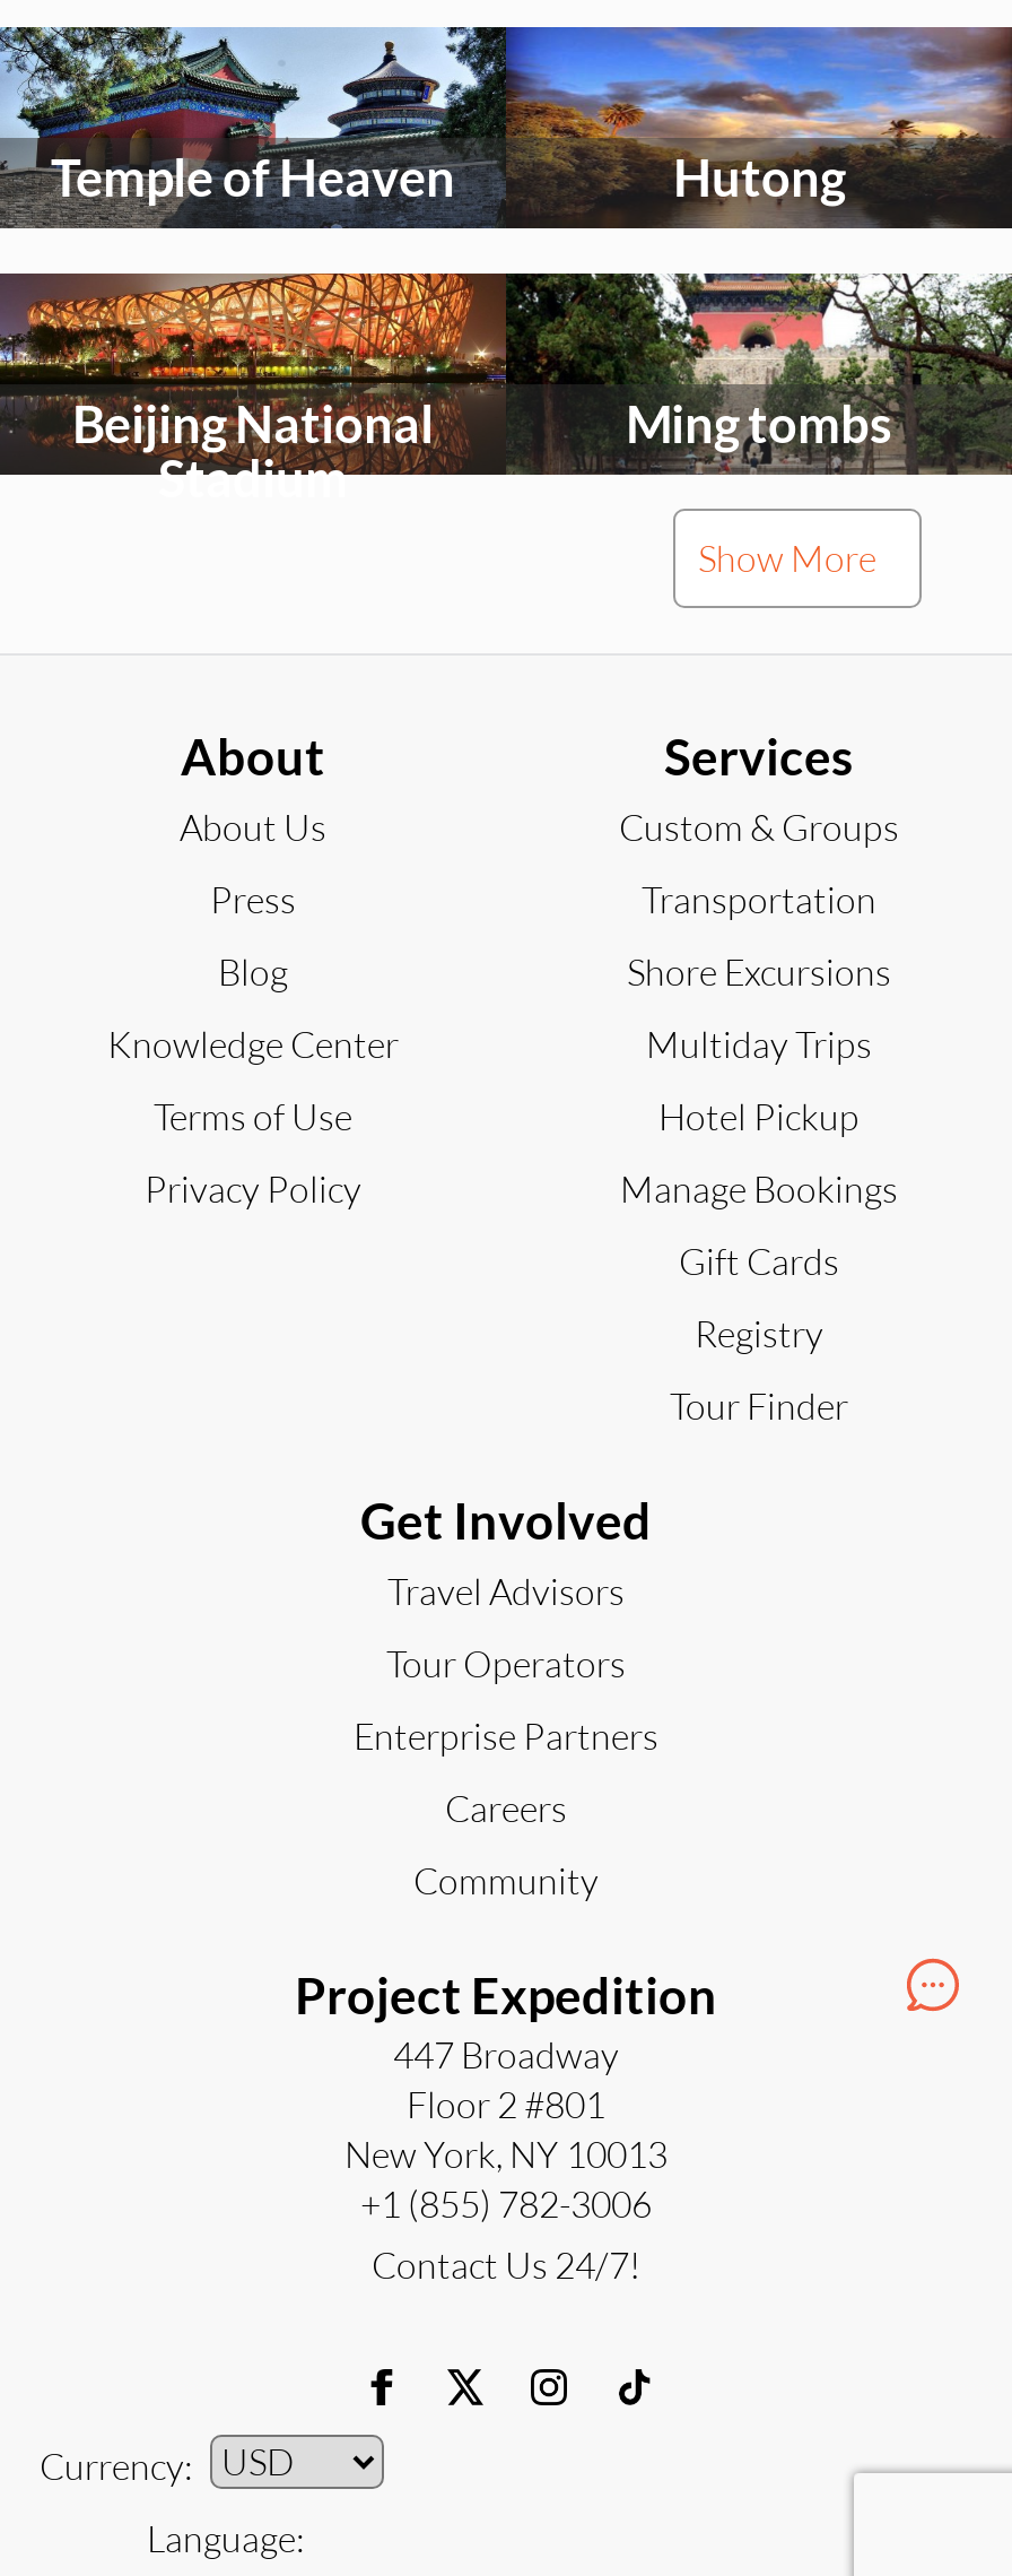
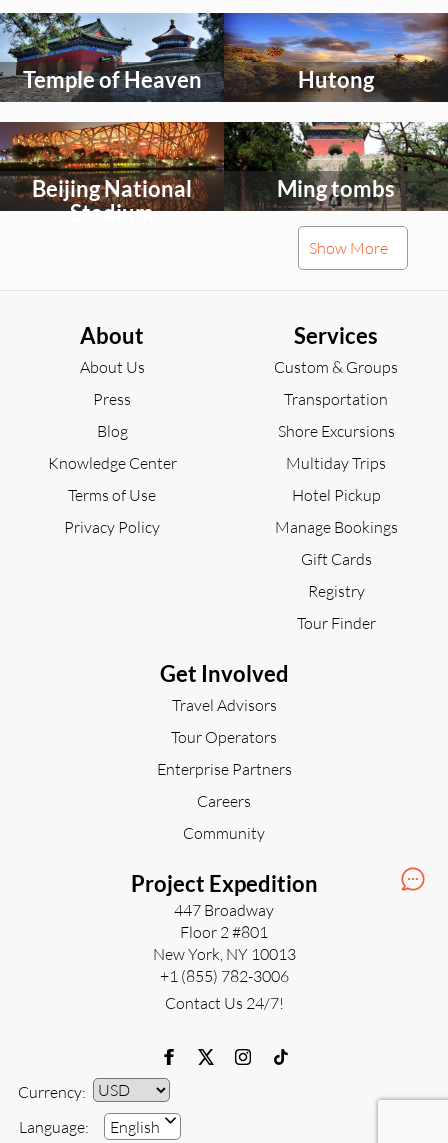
none -> [110,1116,160,1136] English

